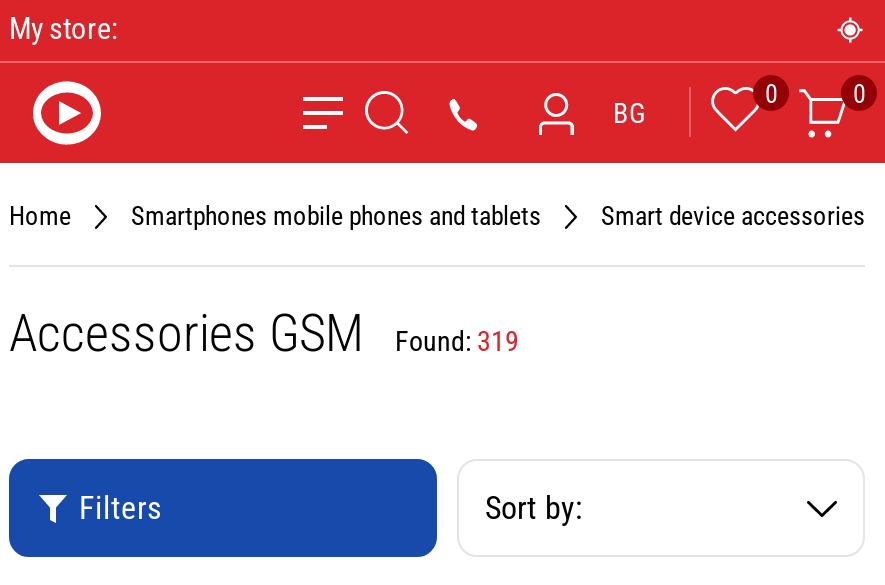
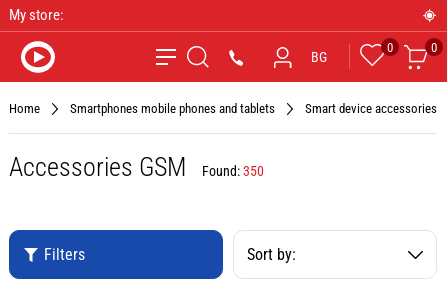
[9,303,519,363] Accessories GSM Found: 319 -> [9,152,264,182] Accessories GSM Found: 350

